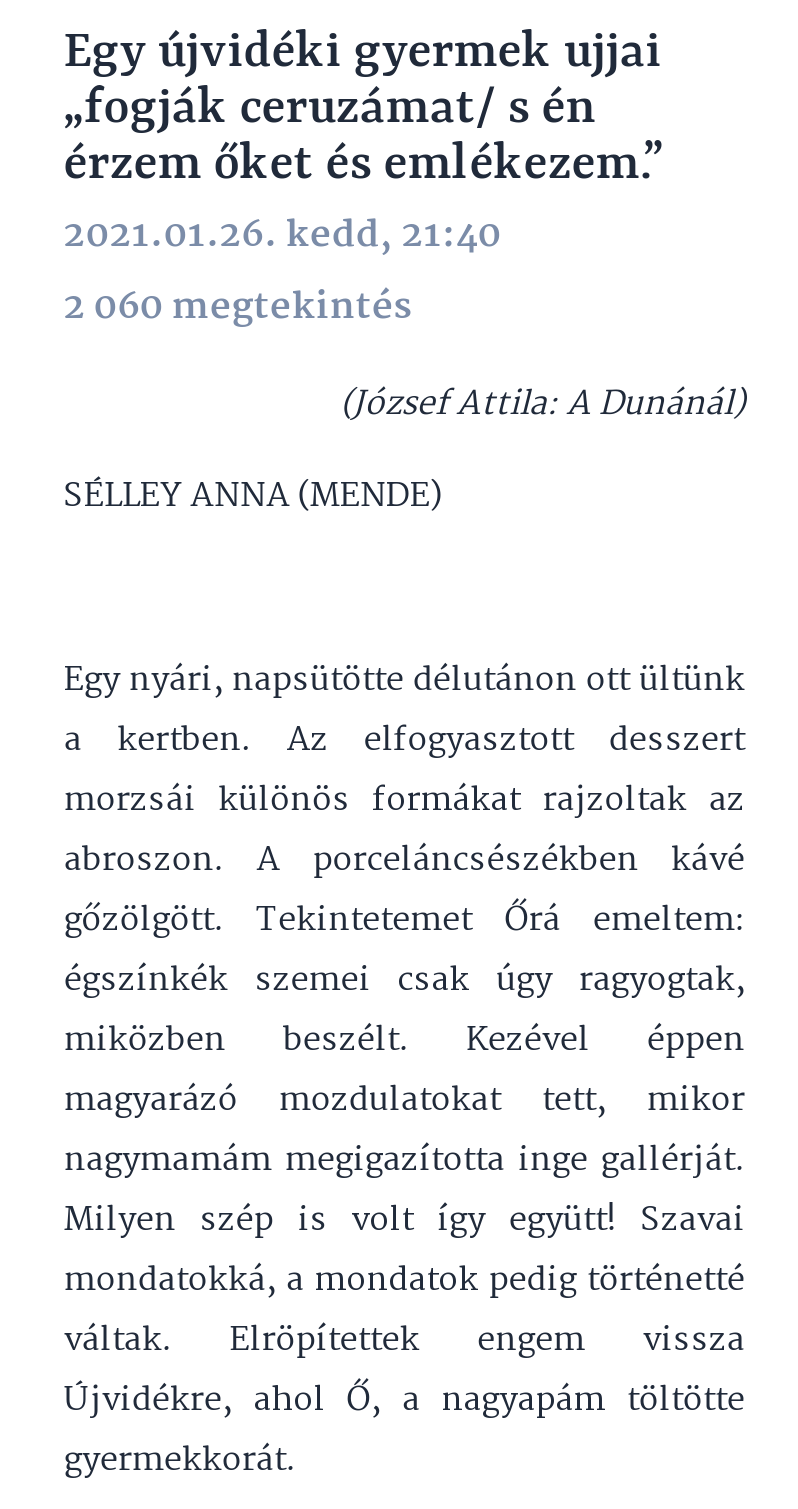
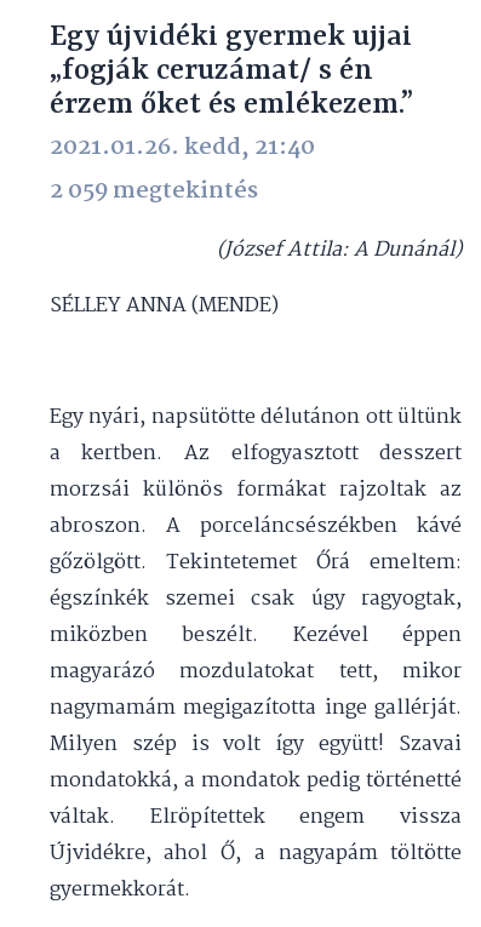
[64,278,412,338] 2 060 megtekintés -> [49,173,258,210] 2 059 megtekintés

